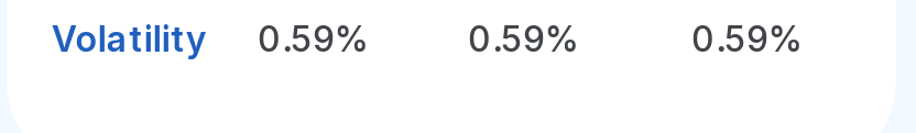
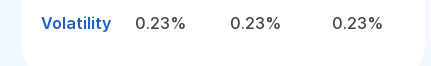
[52,16,370,60] Volatility 0.59% -> [41,13,186,33] Volatility 0.23%
[468,16,580,60] 0.59% -> [230,13,281,33] 0.23%
[691,16,803,60] 0.59% -> [332,13,383,33] 0.23%

